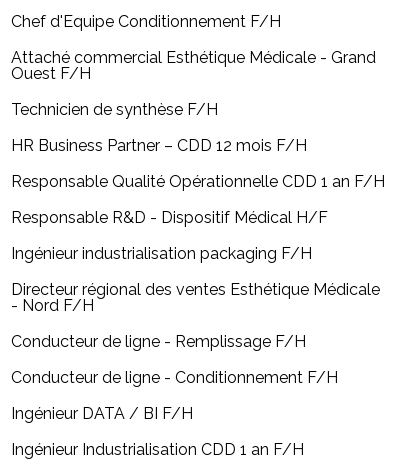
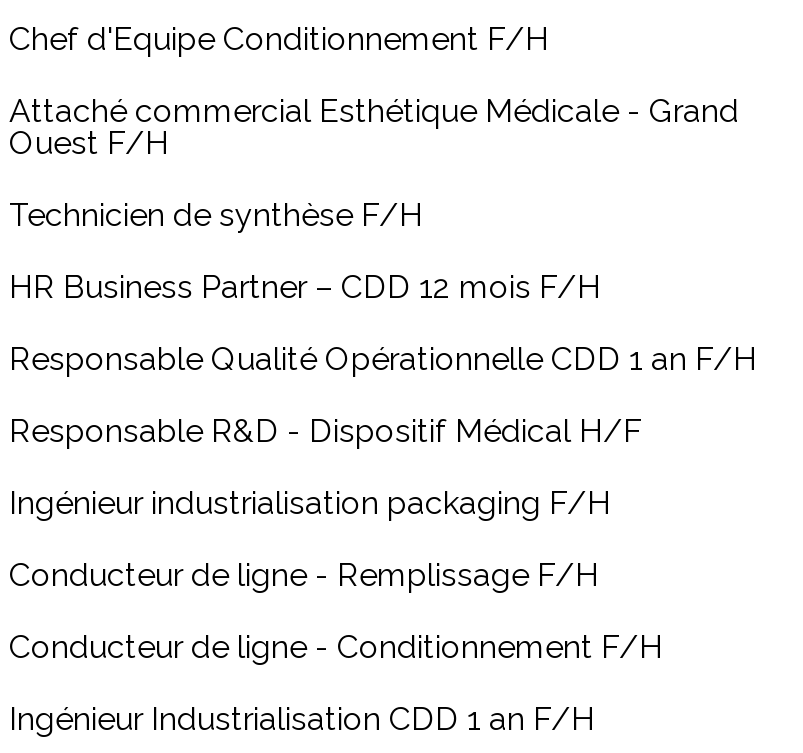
[11,280,380,315] Directeur régional des ventes Esthétique Médicale | - Nord F/H -> none
[11,404,193,423] Ingénieur DATA / BI F/H -> none

